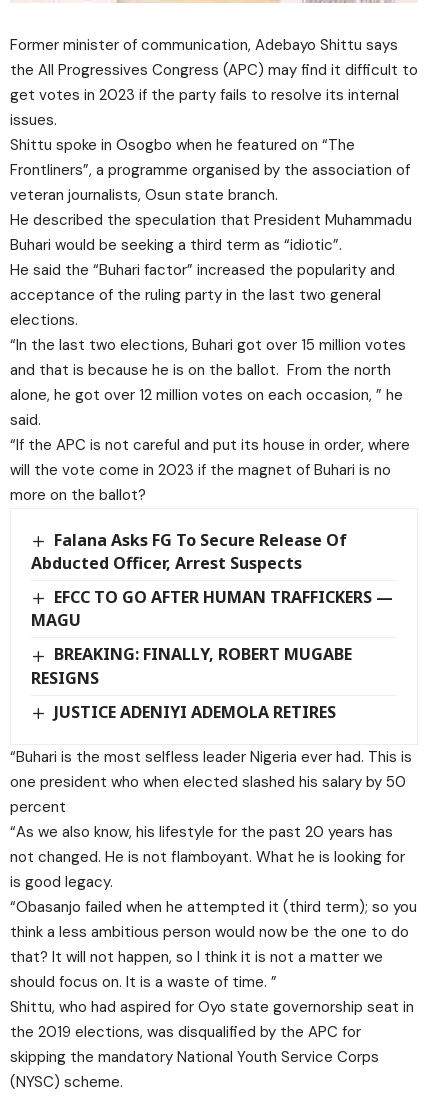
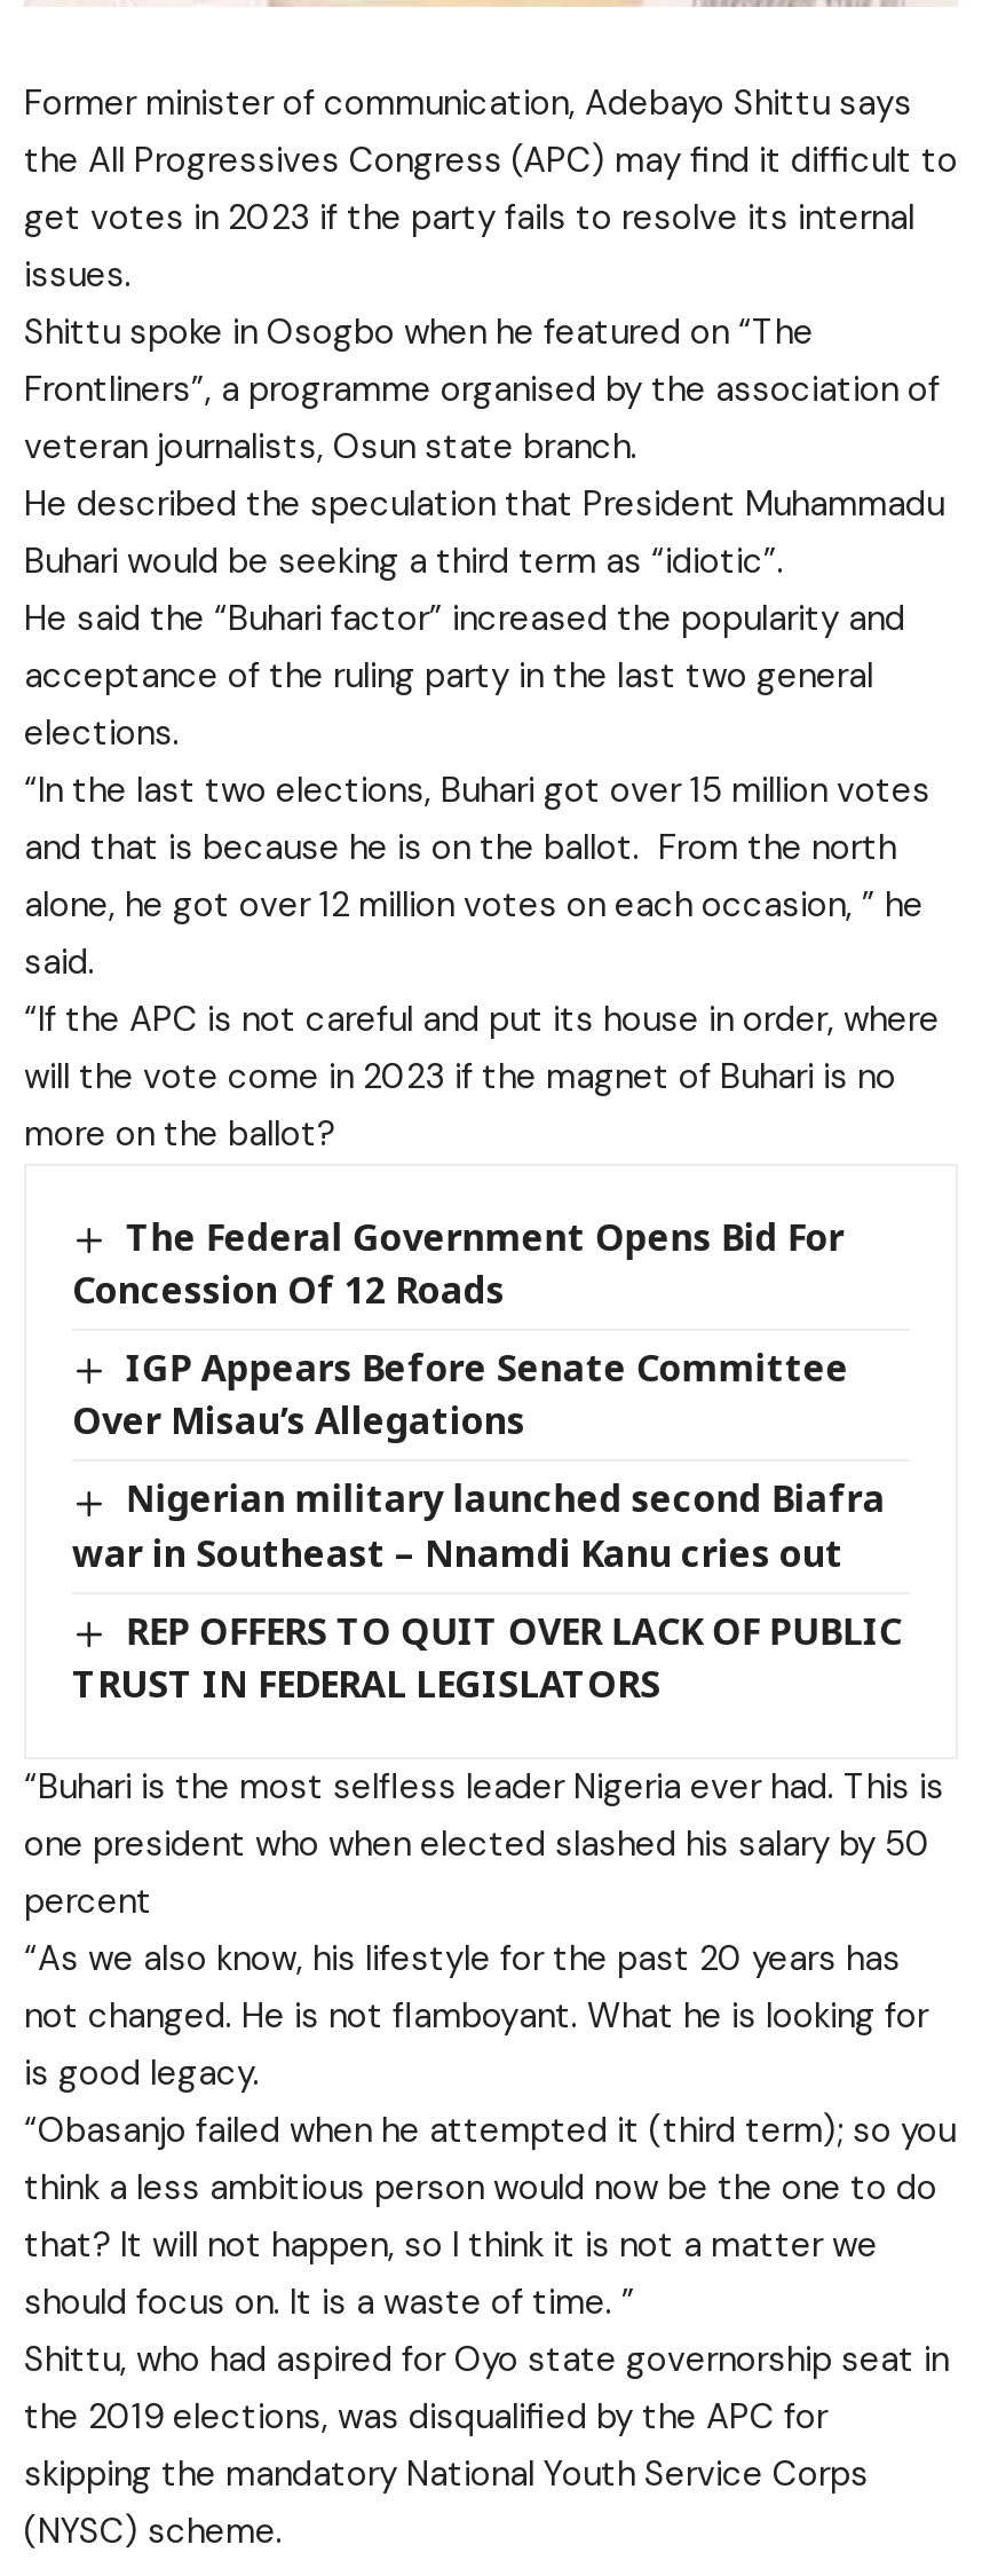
[31,529,347,574] Falana Asks FG To Secure Release Of | Abducted Officer, Arrest Suspects -> [72,1212,844,1316] The Federal Government Opens Bid For | Concession Of 12 Roads
[31,586,393,631] EFCC TO GO AFTER HUMAN TRAFFICKERS — | MAGU -> [72,1343,849,1446] IGP Appears Before Senate Committee | Over Misau’s Allegations
[31,643,352,688] BREAKING: FINALLY, ROBERT MUGABE | RESIGNS -> [72,1474,886,1577] Nigerian military launched second Biafra | war in Southeast – Nnamdi Kanu cries out
[54,700,336,722] JUSTICE ADENIYI ADEMOLA RETIRES -> [72,1605,902,1708] REP OFFERS TO QUIT OVER LACK OF PUBLIC | TRUST IN FEDERAL LEGISLATORS

